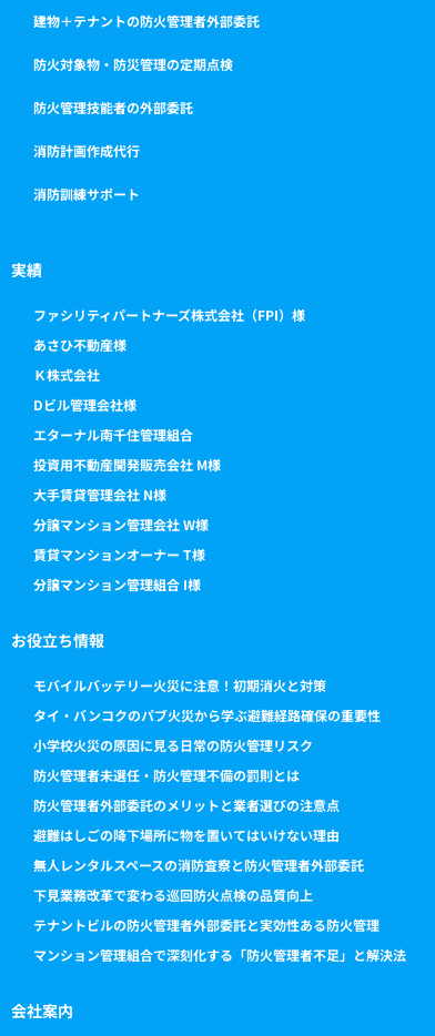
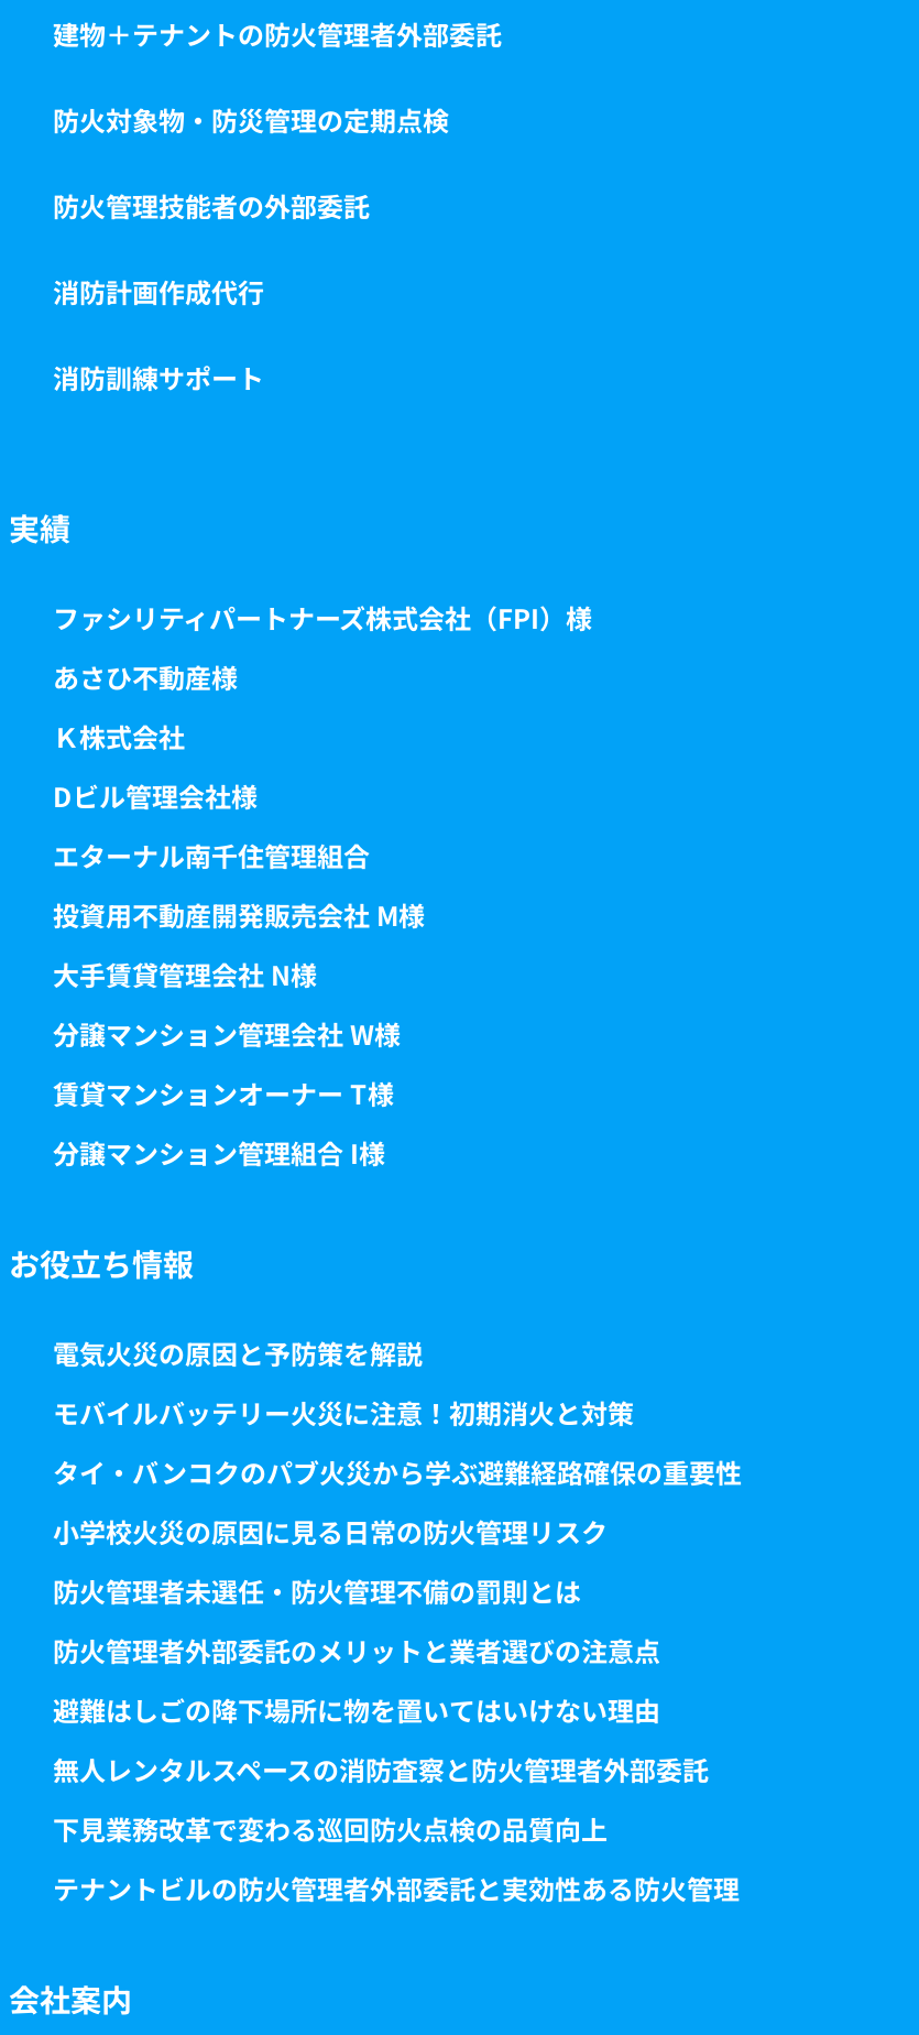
none -> [53,1333,423,1370] 電気火災の原因と予防策を解説
moved [33,676,381,934] -> [53,1392,742,1906]: モバイルバッテリー火災に注意！初期消火と対策 | タイ・バンコクのパブ火災から学ぶ避難経路確保の重要性 | 小学校火災の原因に見る日常の防火管理リスク | ... | 下見業務改革で変わる巡回防火点検の品質向上 | テナントビルの防火管理者外部委託と実効性ある防火管理
[33,945,406,964] マンション管理組合で深刻化する「防火管理者不足」と解決法 -> none

